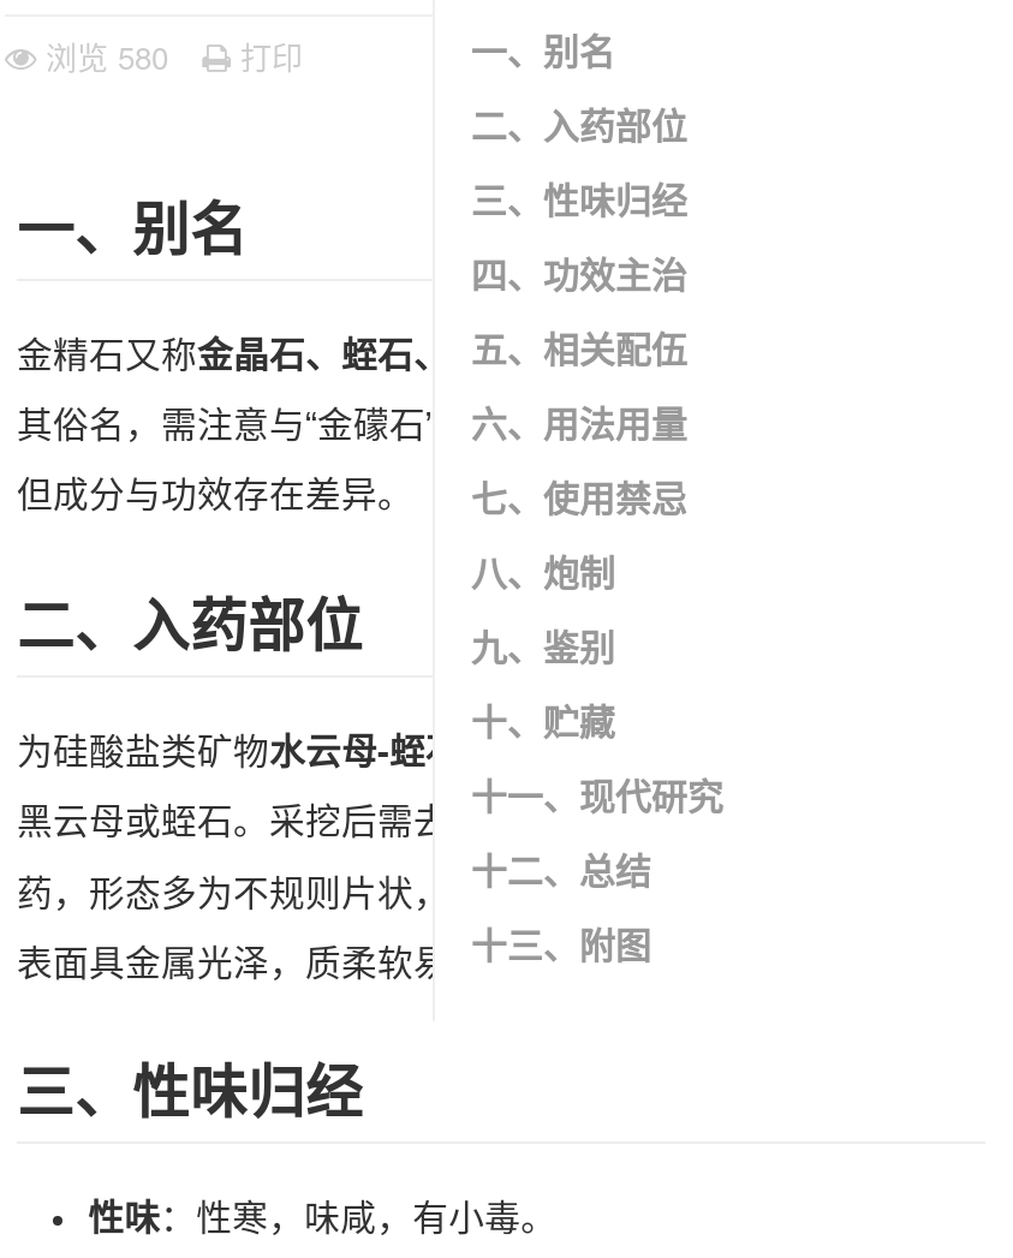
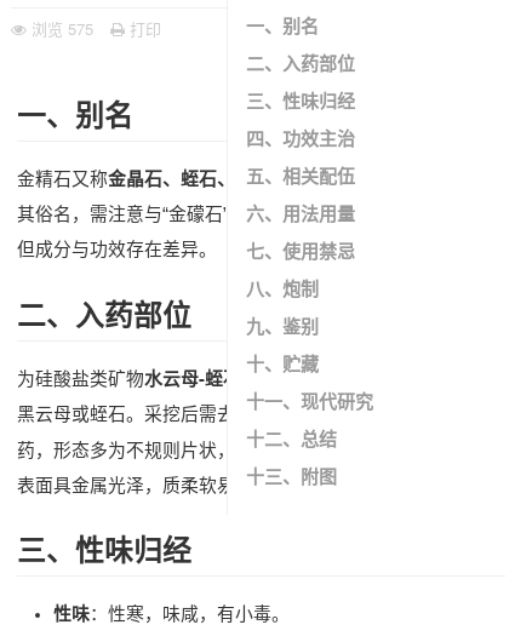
[36,34,303,79] 浏览580 打印 -> [27,17,161,40] 浏览575 打印

